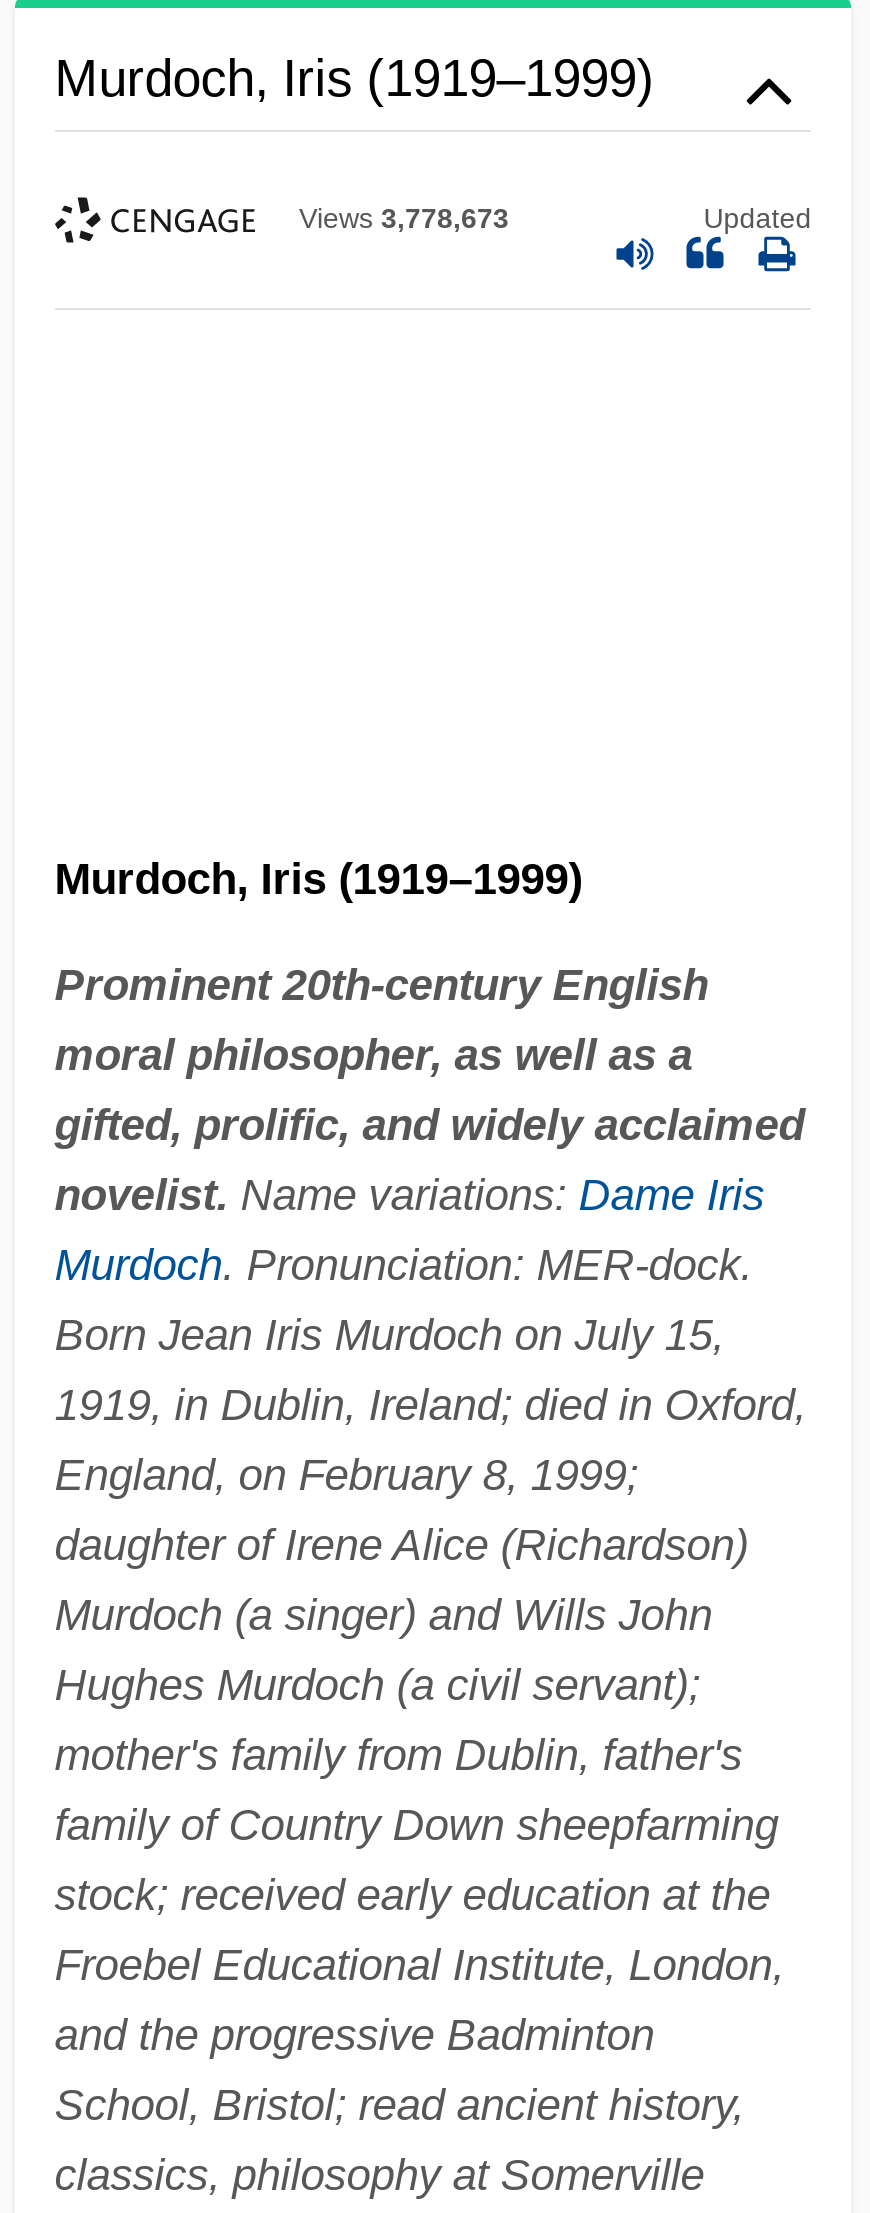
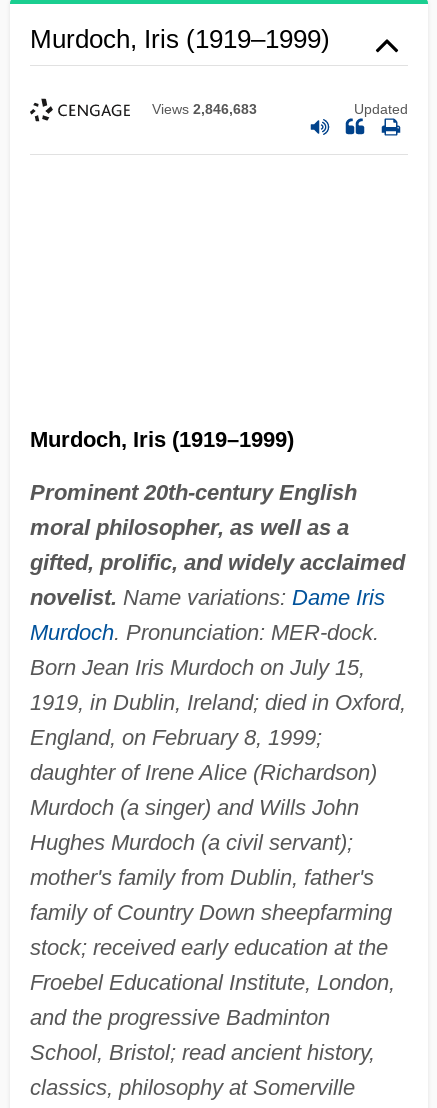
[299,203,509,235] Views 3,778,673 -> [152,101,257,117] Views 2,846,683

